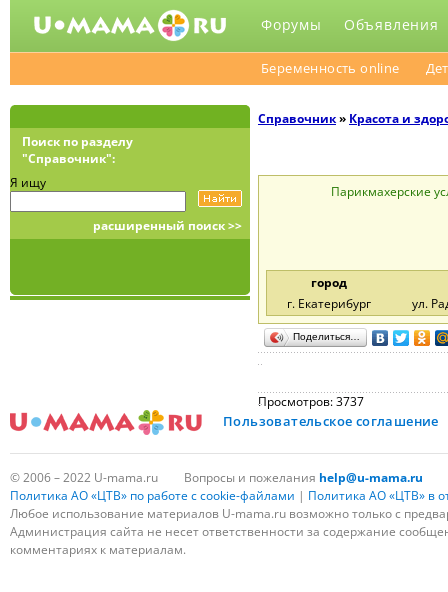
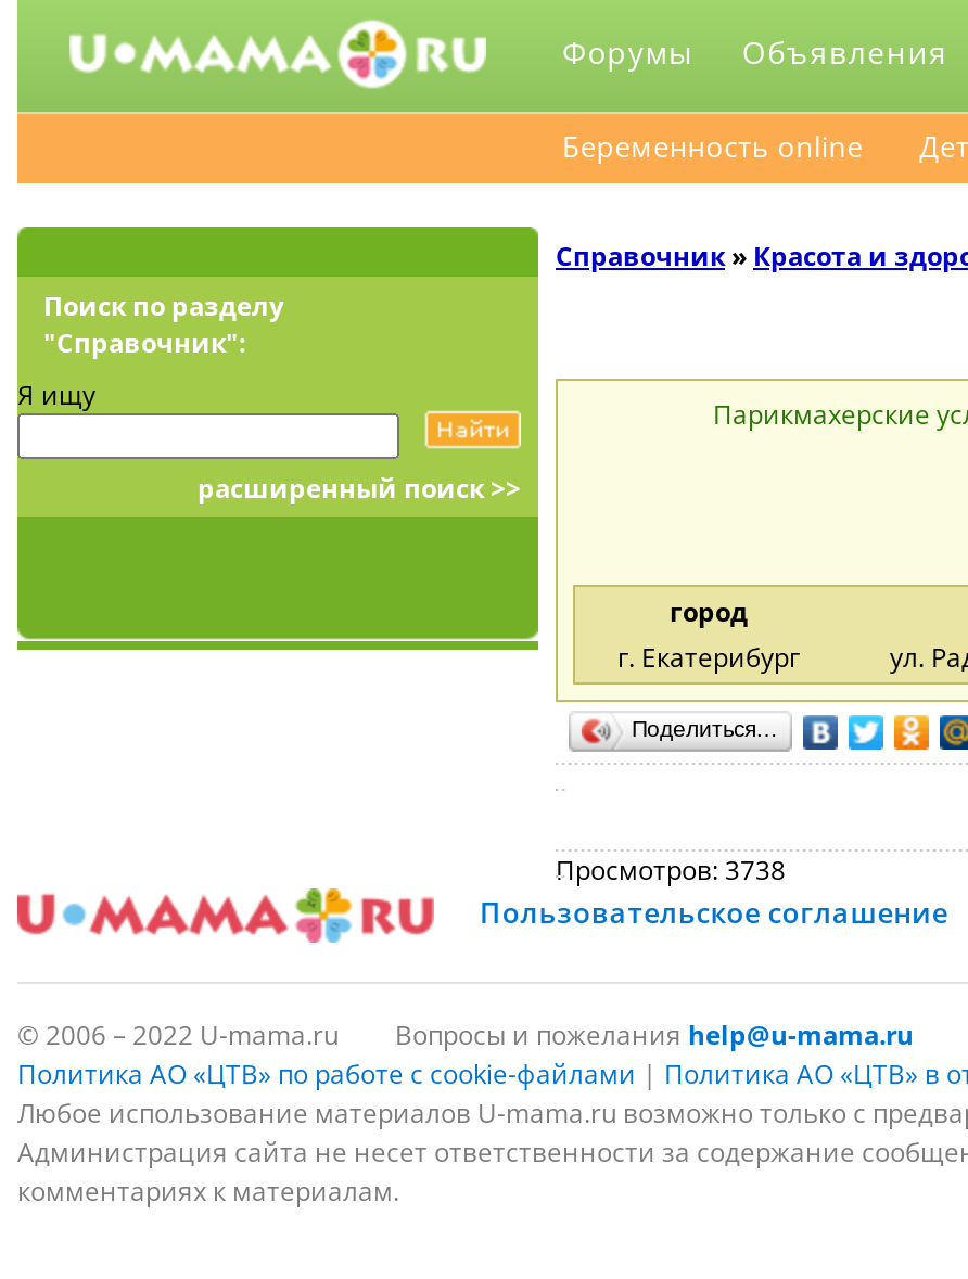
[258,393,364,410] Просмотров: 3737 -> [556,852,786,888] Просмотров: 3738

